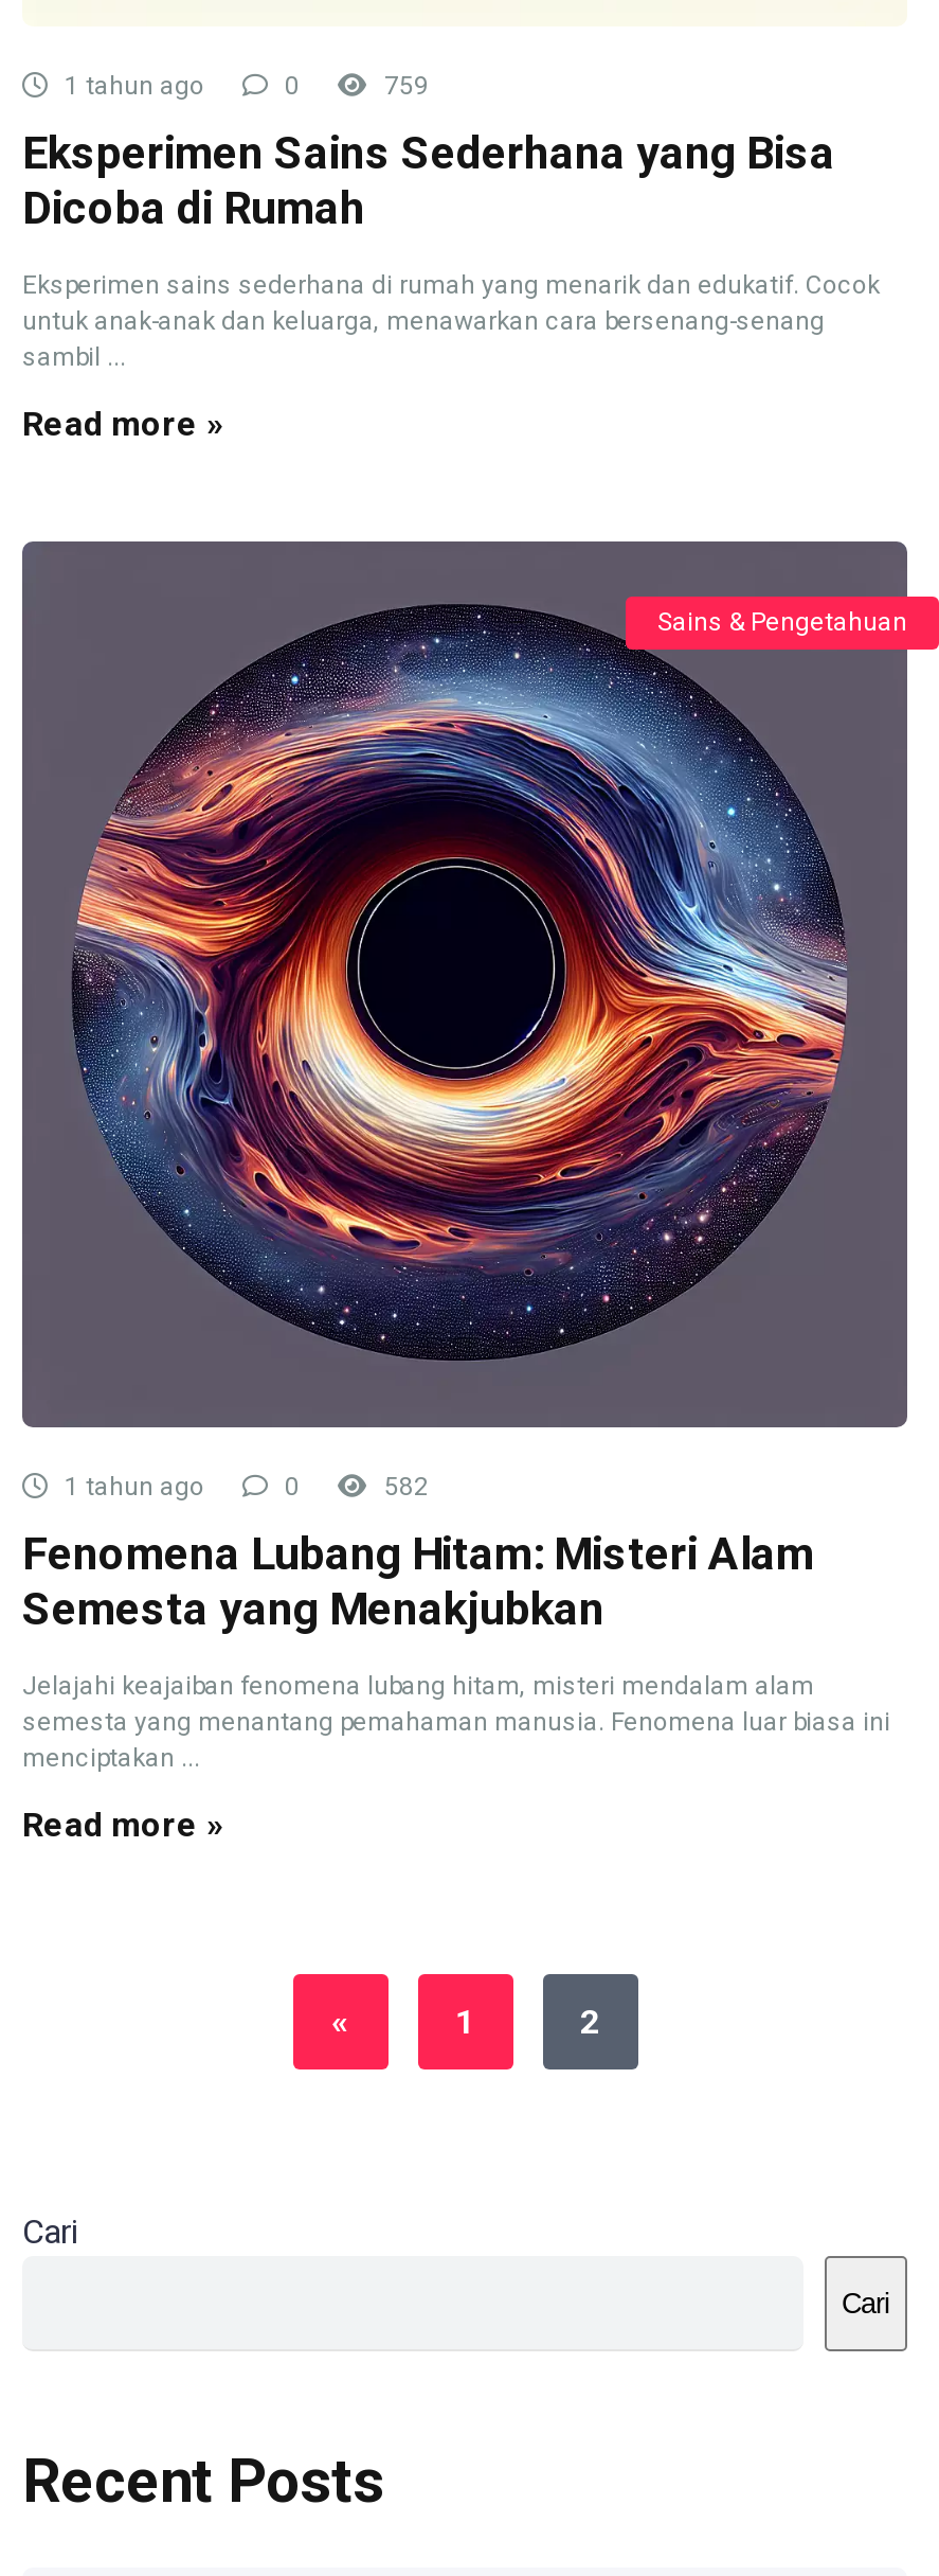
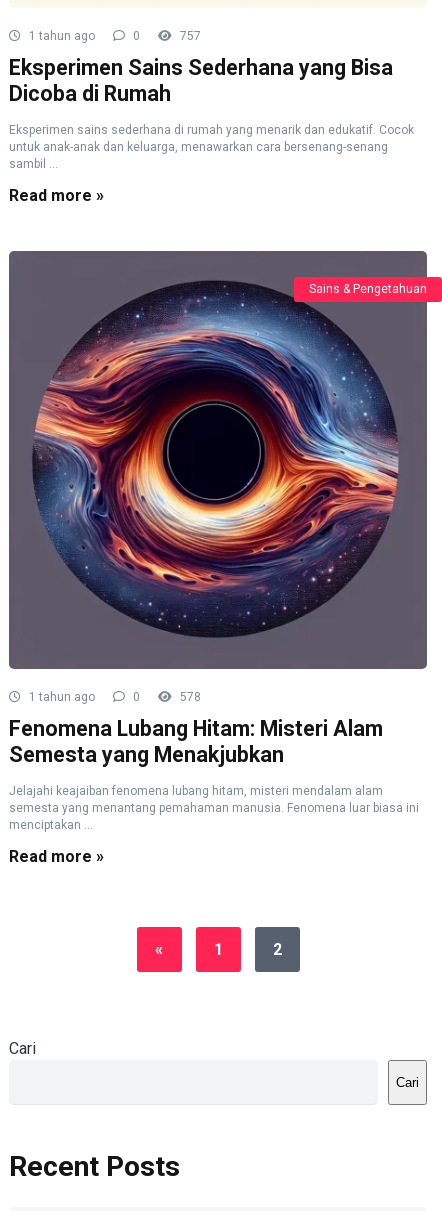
[378,71,429,101] 759 -> [177,29,201,43] 757
[378,1472,429,1502] 582 -> [177,690,201,704] 578

